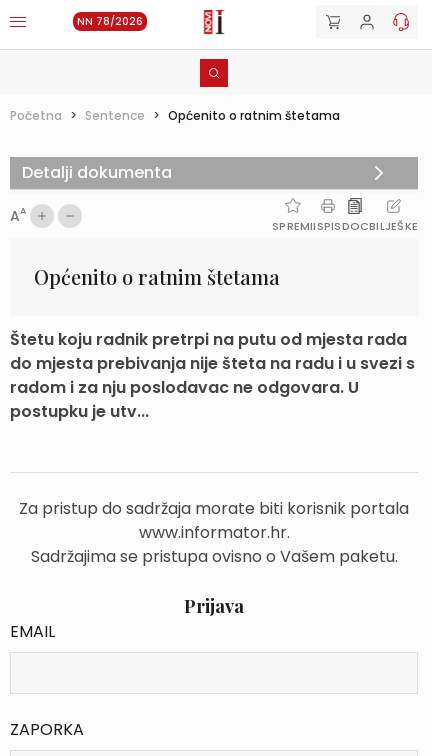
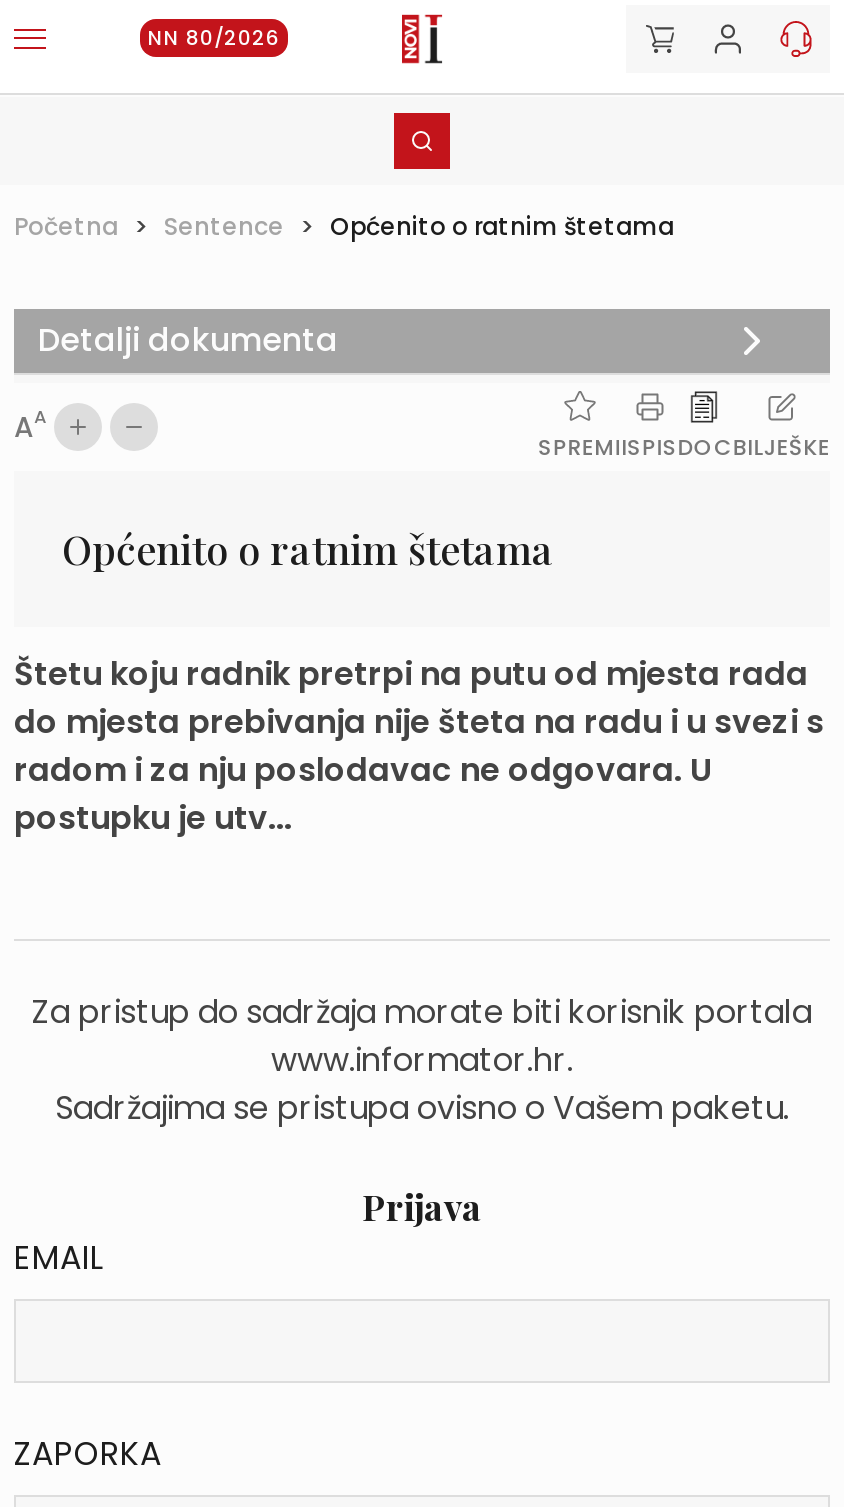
[77,14,143,29] NN 78/2026 -> [148,23,280,53] NN 80/2026

